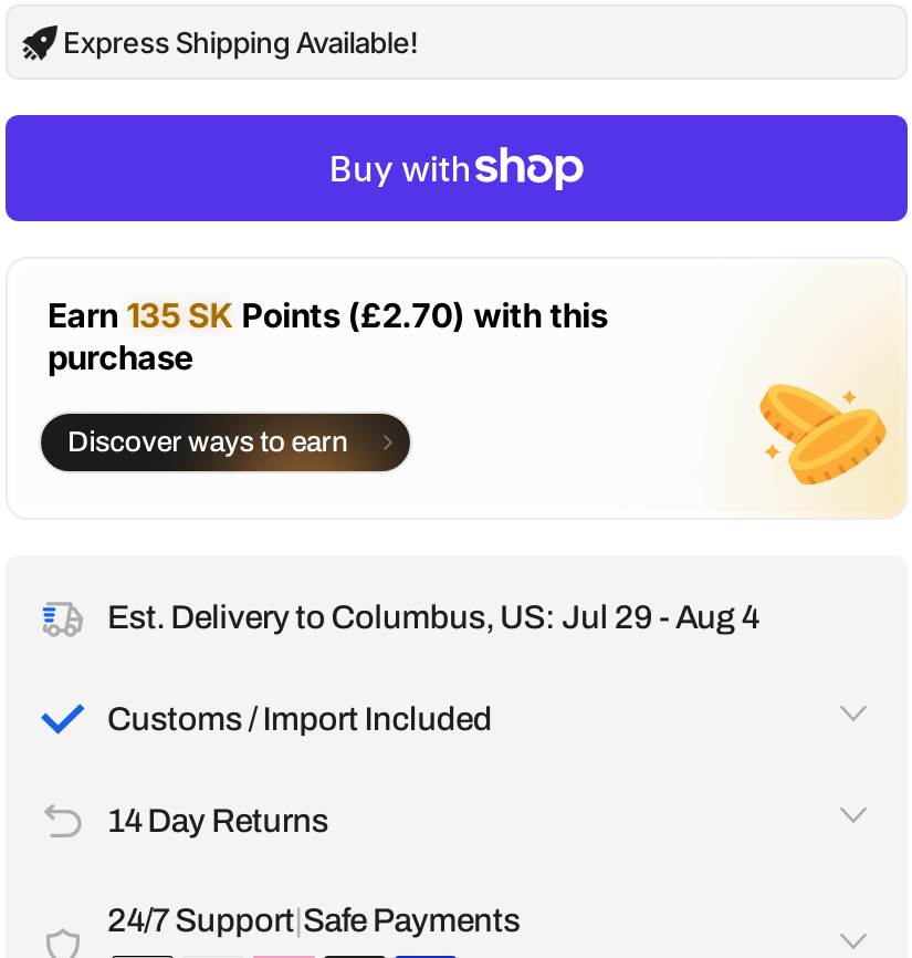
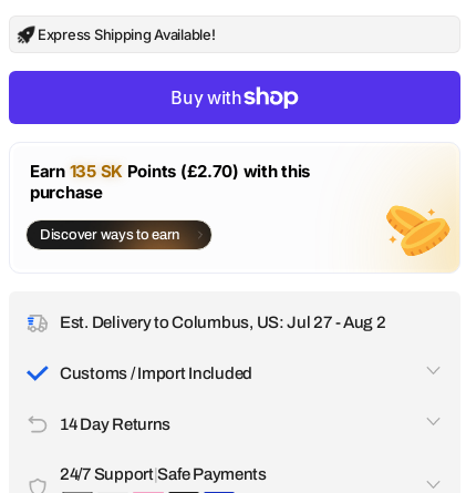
[107,600,759,635] Est. Delivery to Columbus, US: Jul 29 - Aug 4 -> [60,314,386,331] Est. Delivery to Columbus, US: Jul 27 - Aug 2

